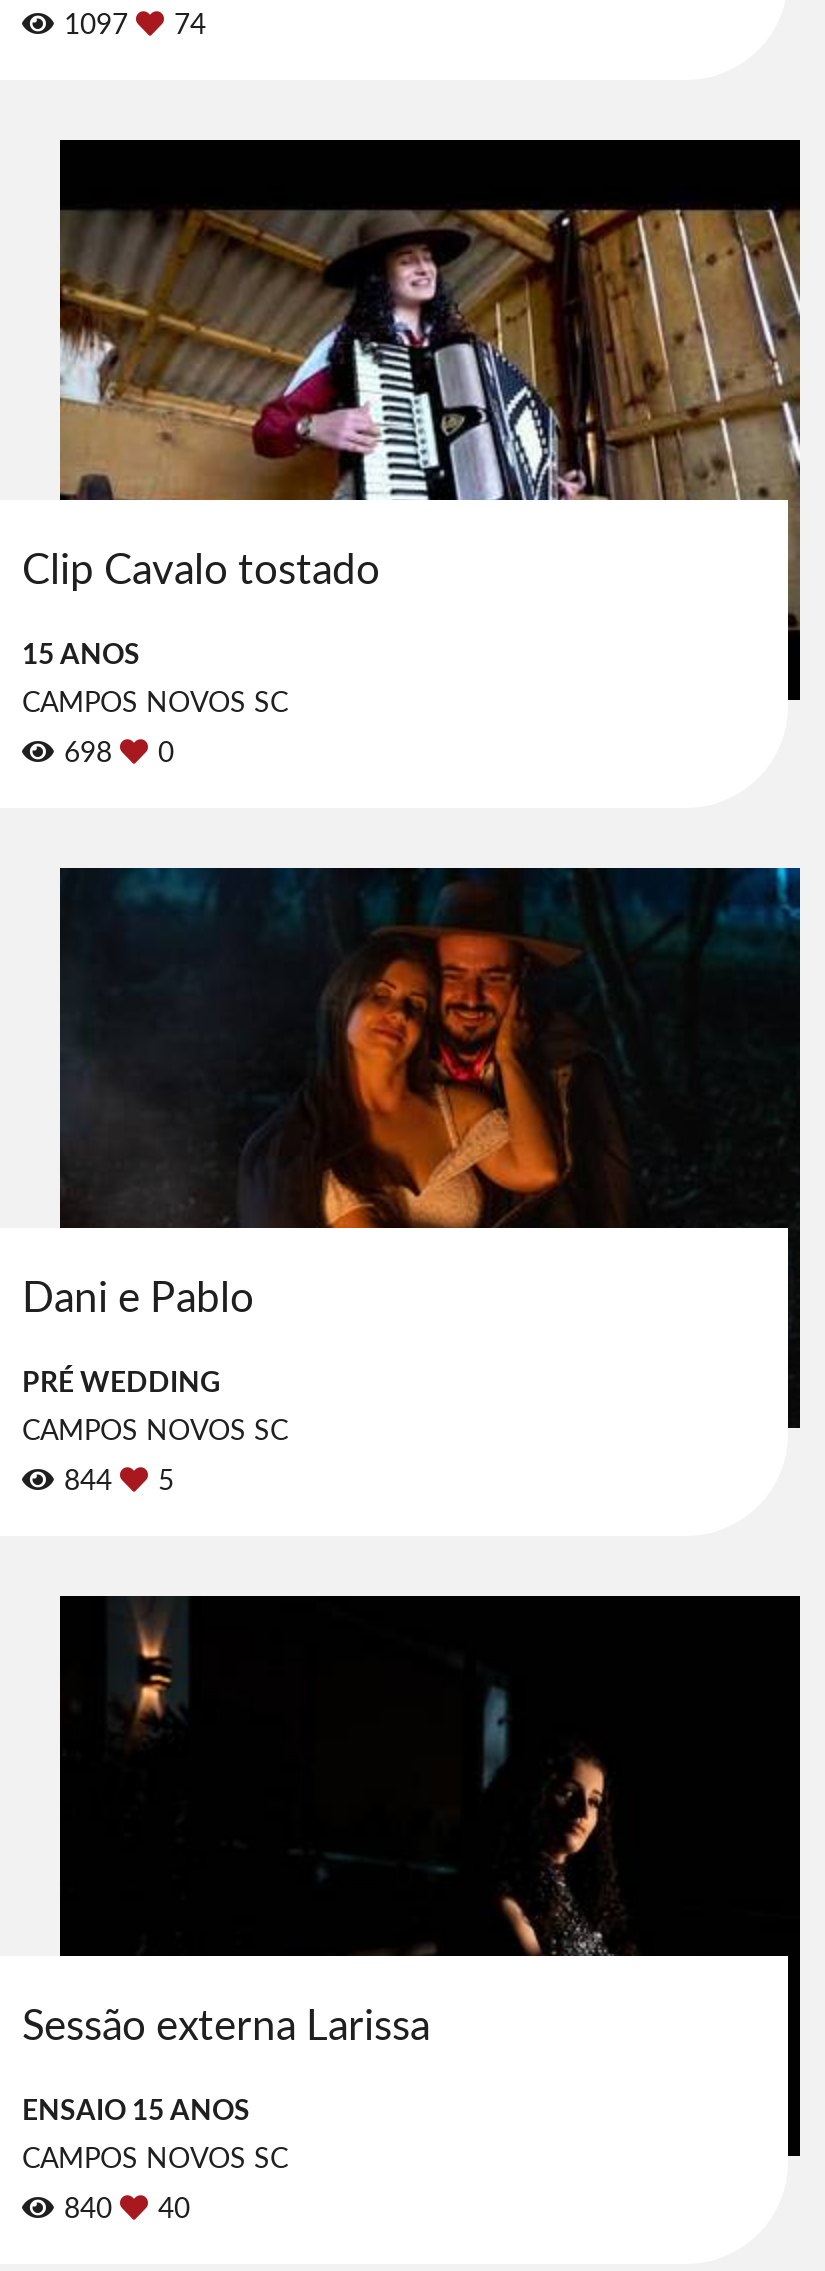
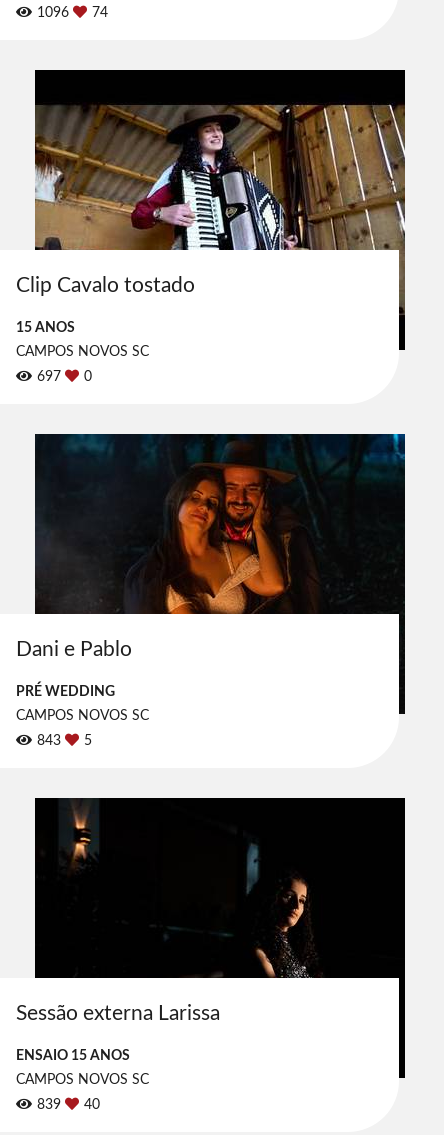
[64,12,206,40] 1097 74 -> [37,6,108,20] 1096 74
[64,740,174,768] 698 0 -> [37,370,92,384] 697 0
[64,1468,174,1496] 844 5 -> [37,734,92,748] 843 5
[64,2196,190,2224] 840 40 -> [37,1098,100,1112] 839 40

